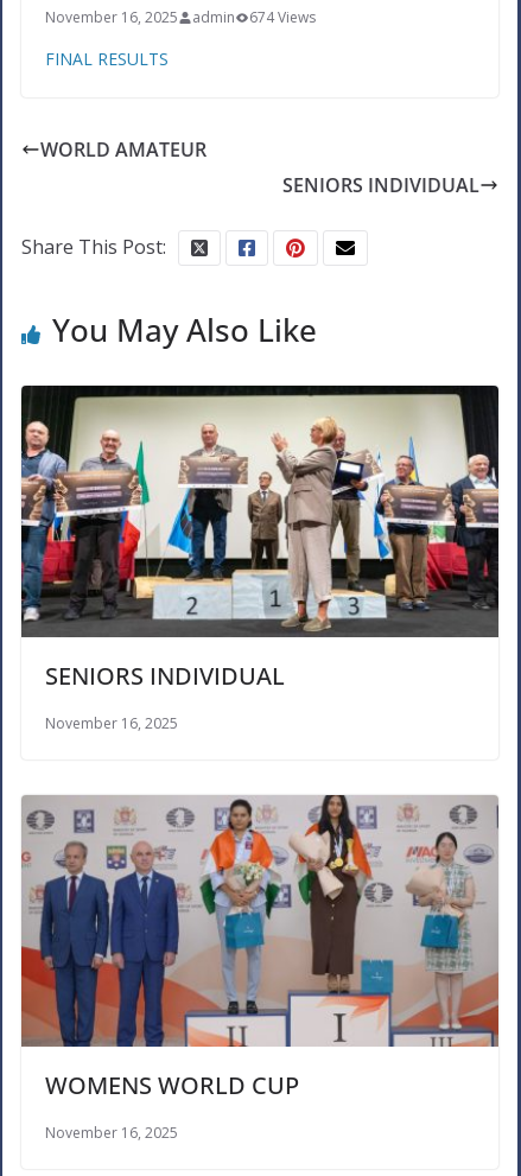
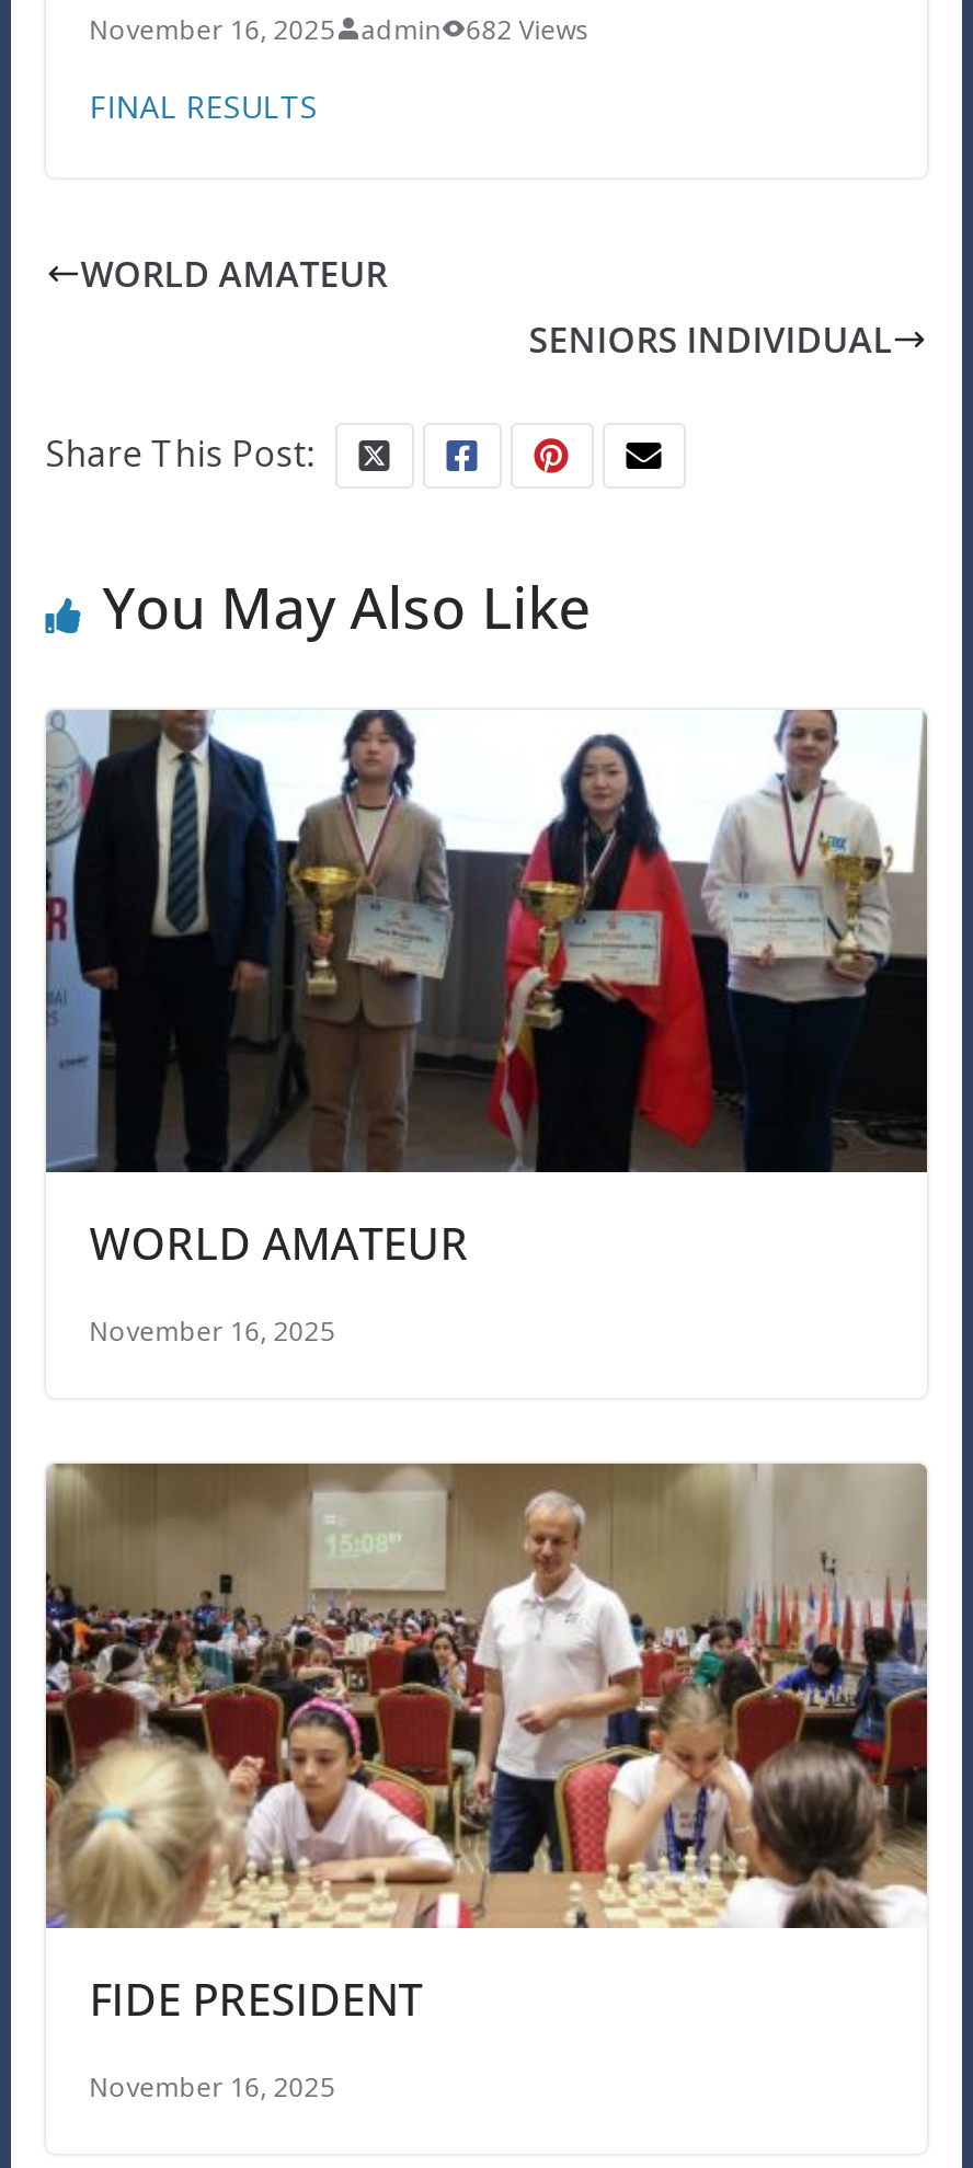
[45,8,315,28] November 16, 2025 admin 674 Views -> [89,10,589,47] November 16, 2025 admin 682 Views
[20,384,500,692] [image] | SENIORS INDIVIDUAL -> [44,708,929,1273] [image] | WORLD AMATEUR
[20,795,500,1101] [image] | WOMENS WORLD CUP -> [44,1464,929,2028] [image] | FIDE PRESIDENT

